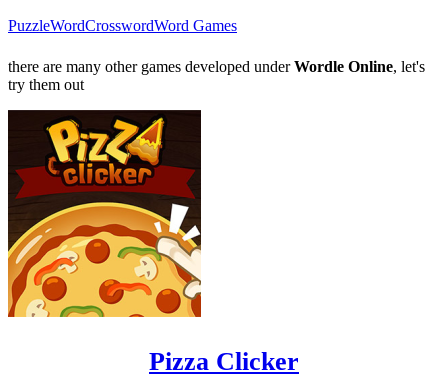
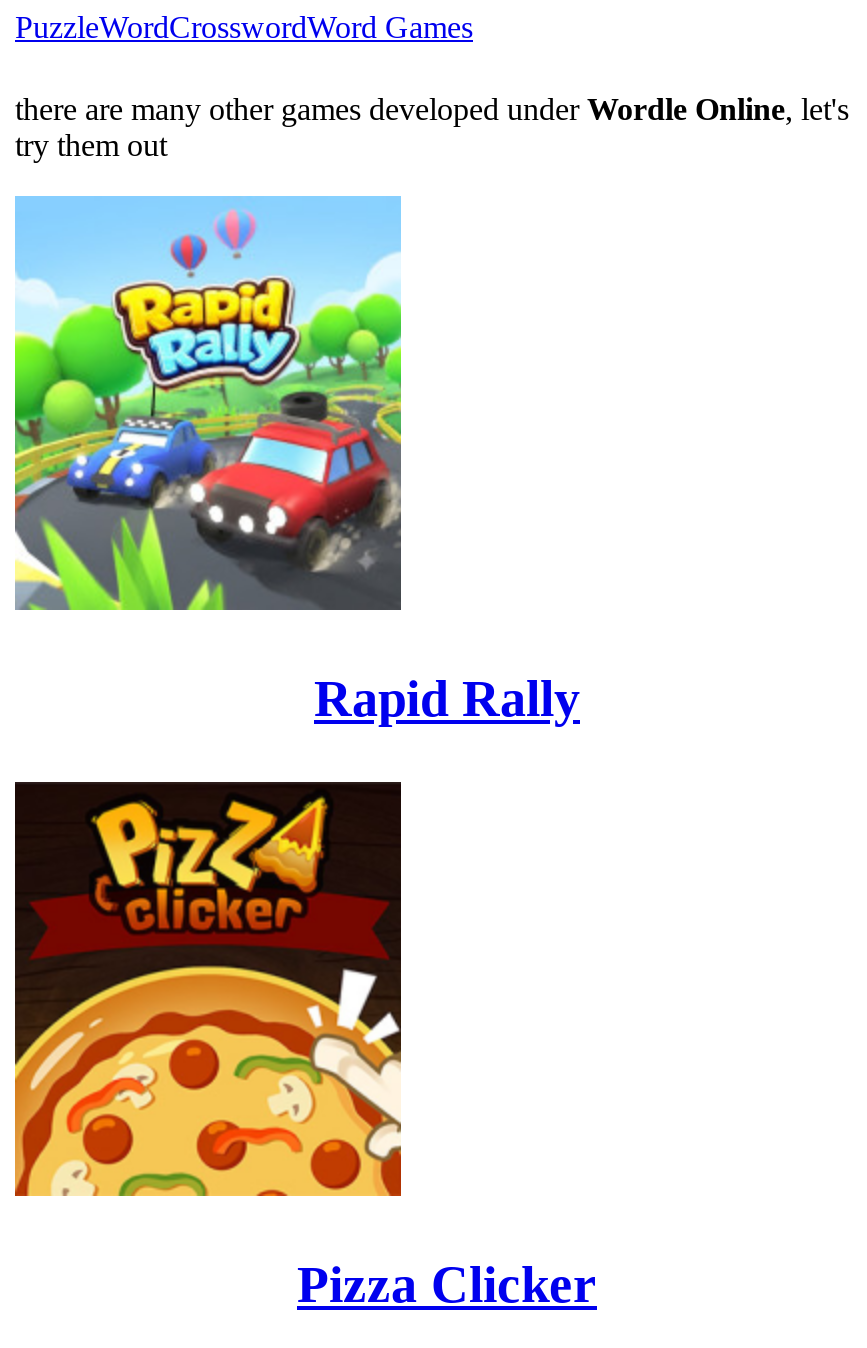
none -> [13,196,580,729] [image] | Rapid Rally

